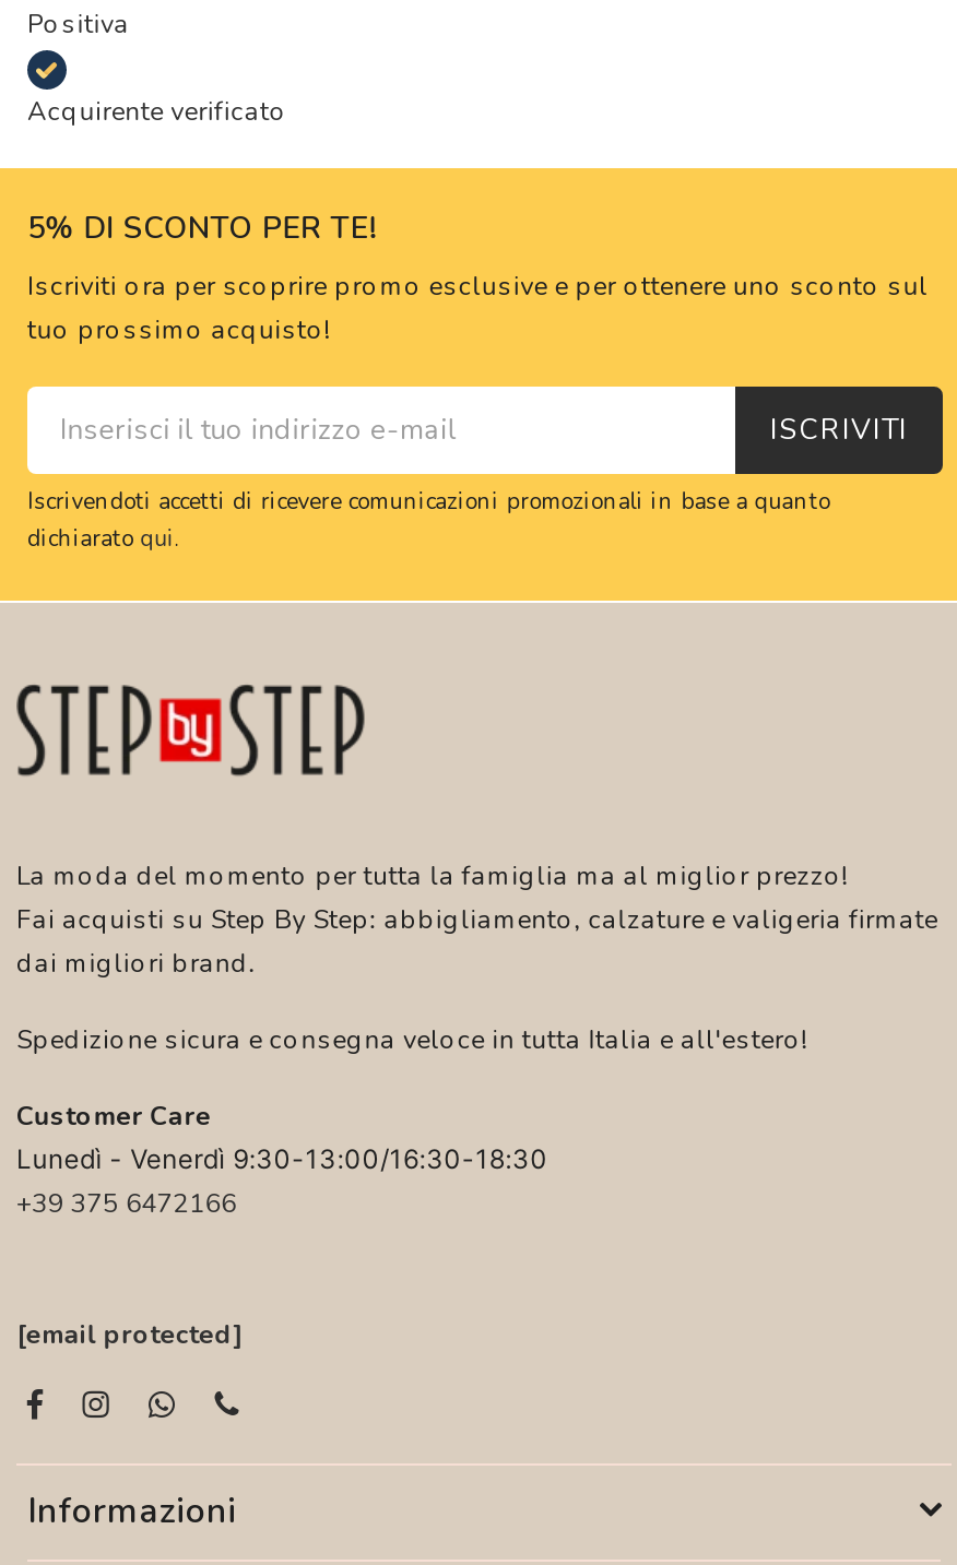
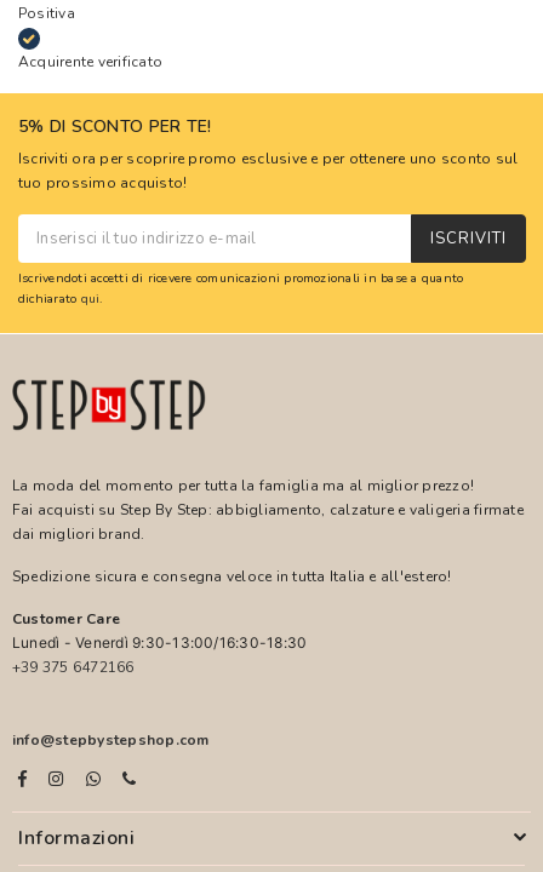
[16,1317,242,1352] [email protected] -> [12,730,209,749] info@stepbystepshop.com

